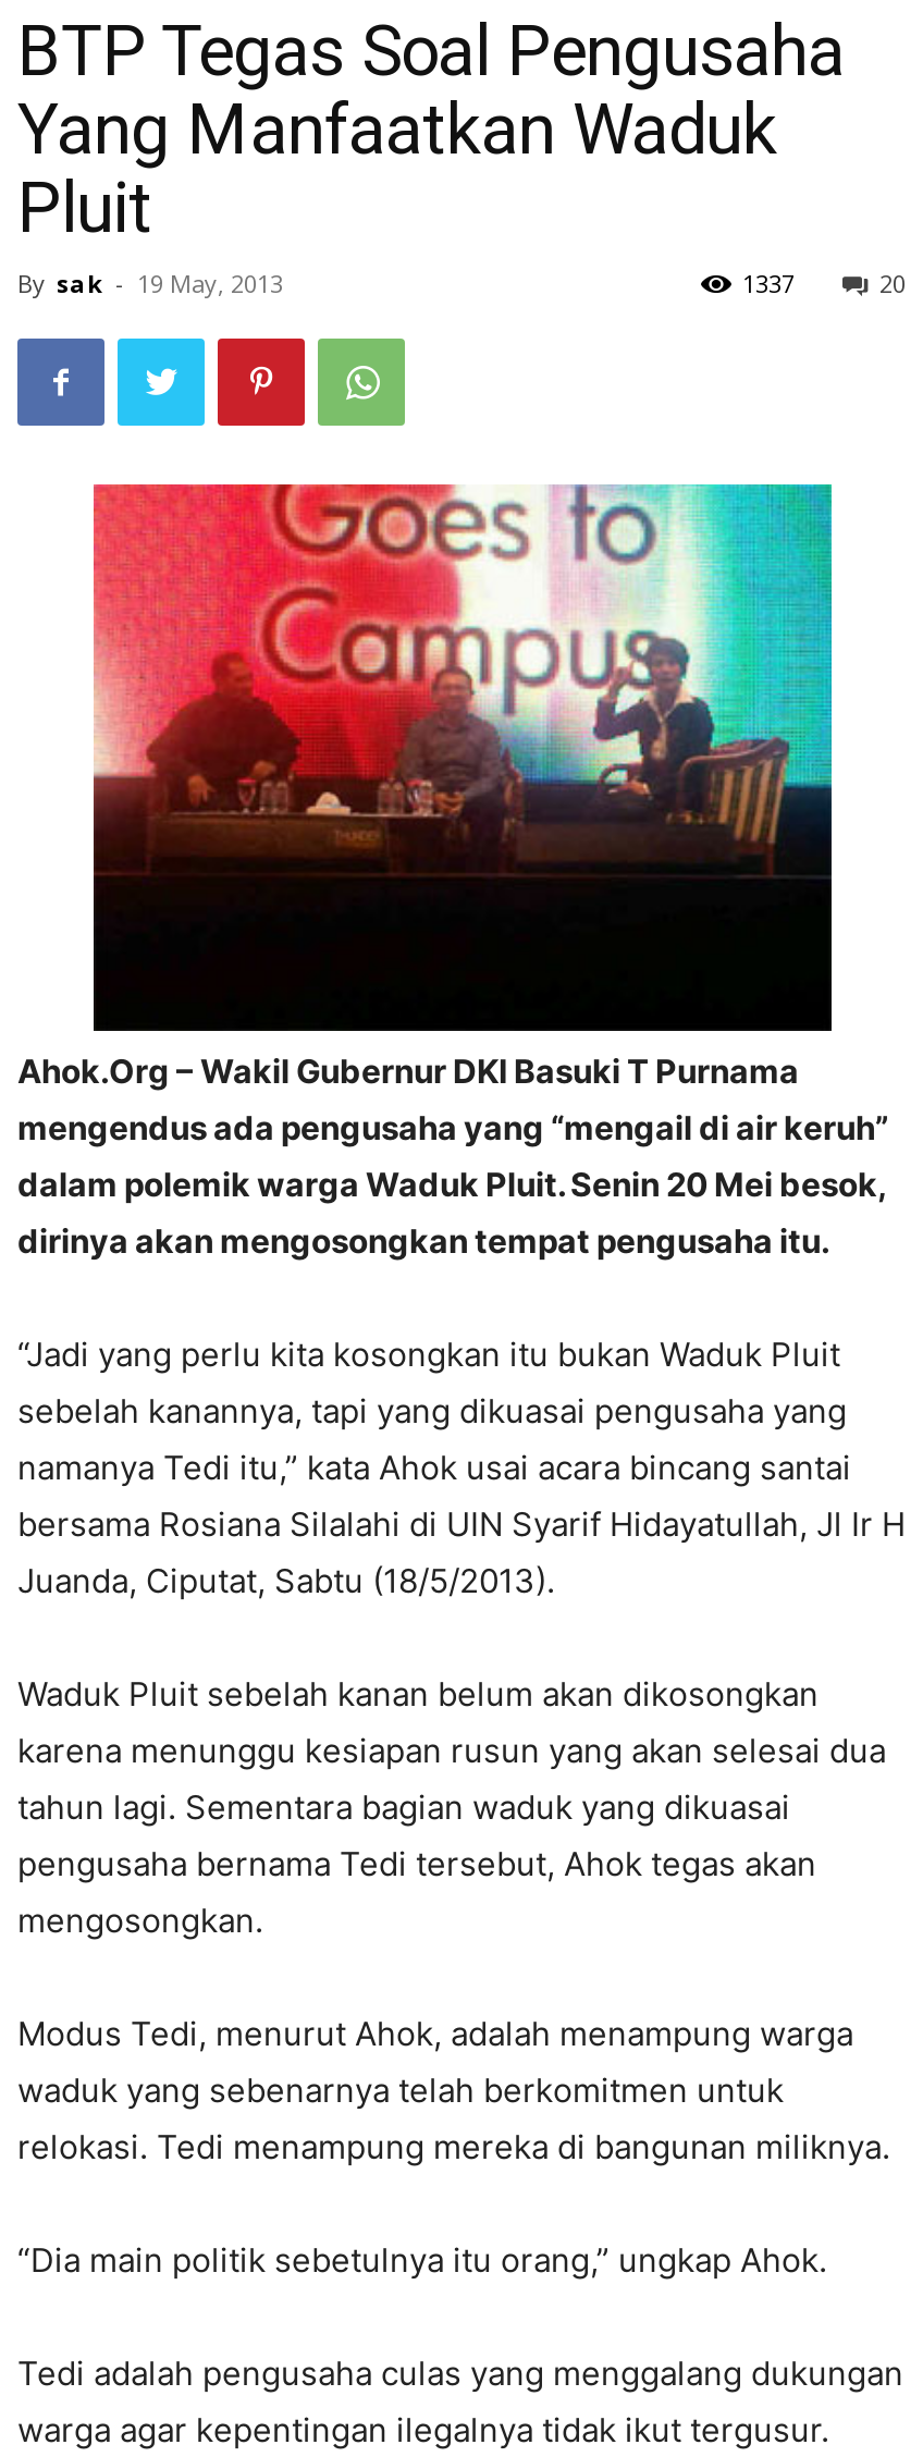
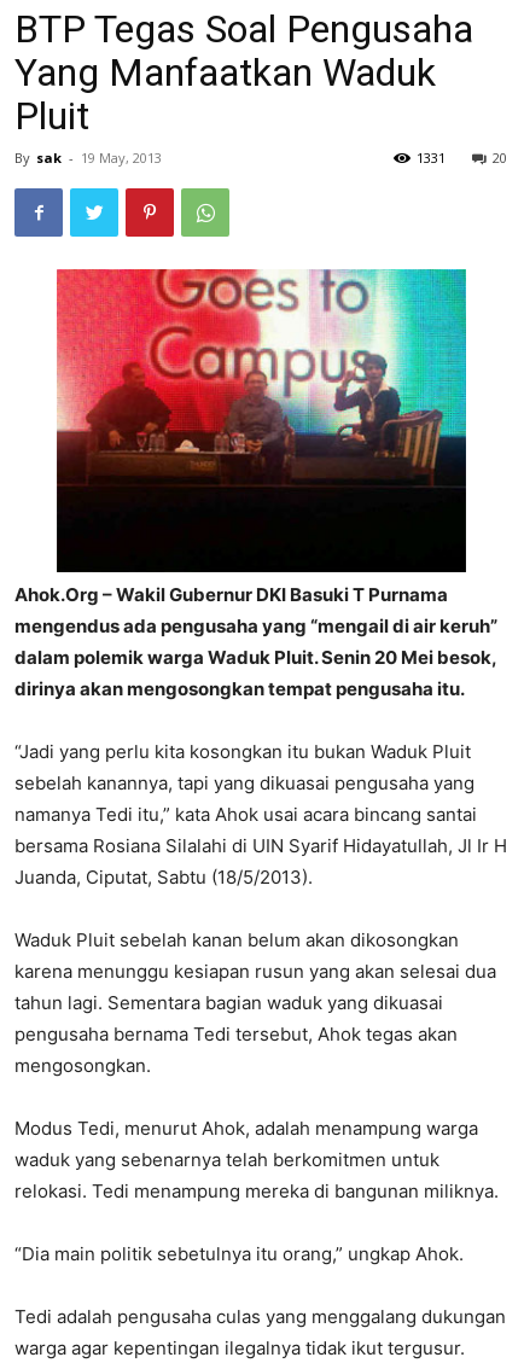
[742,267,795,299] 1337 -> [417,148,446,167] 1331

